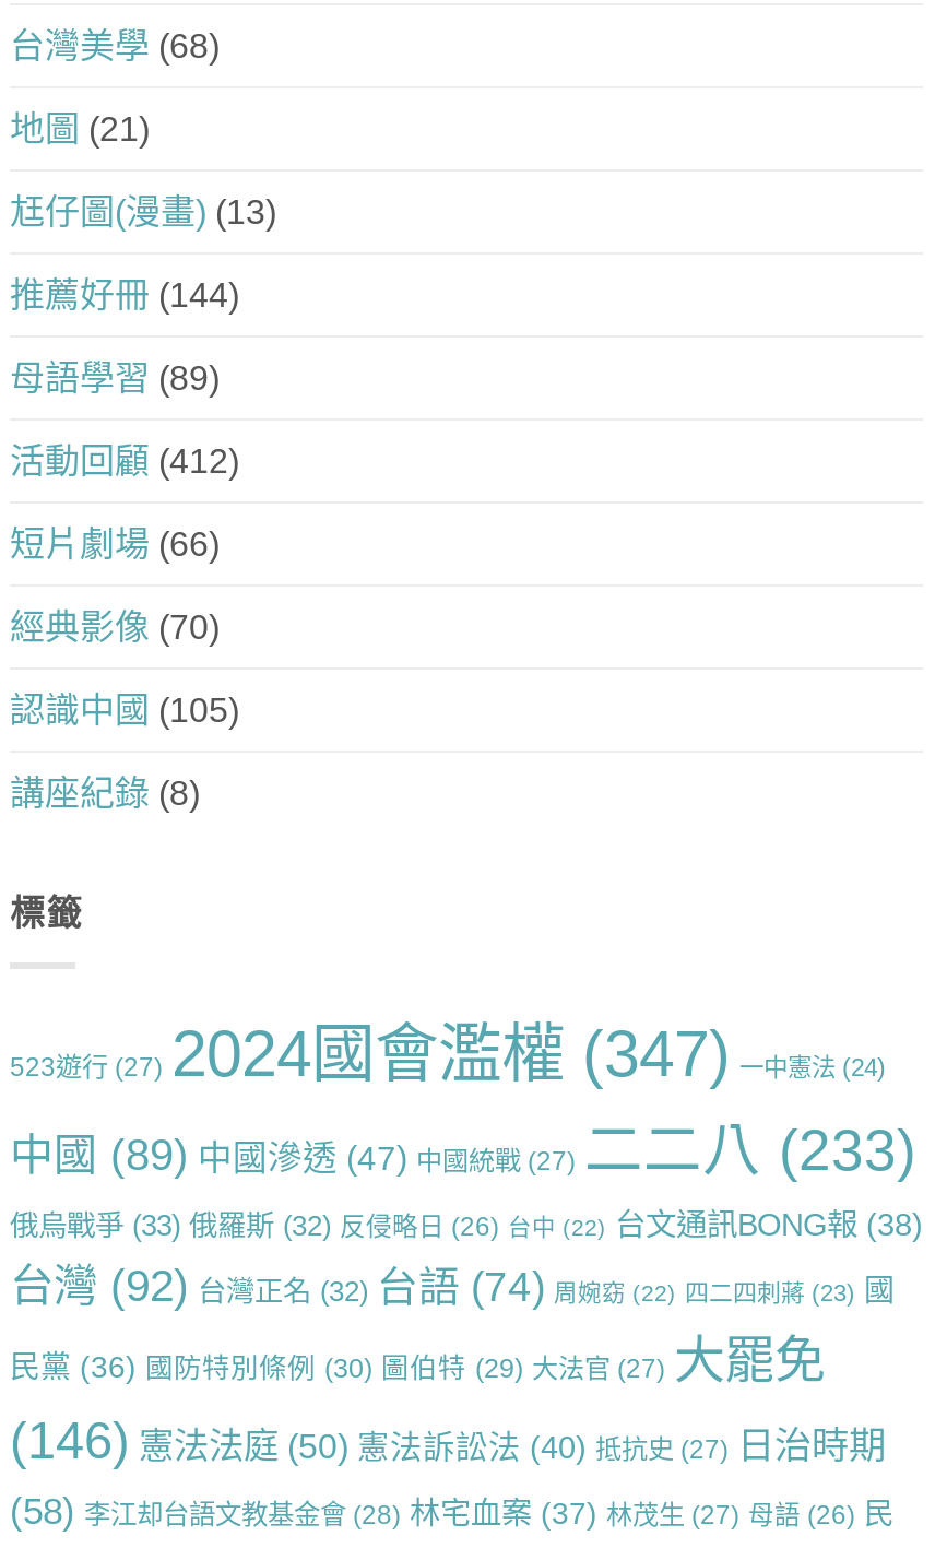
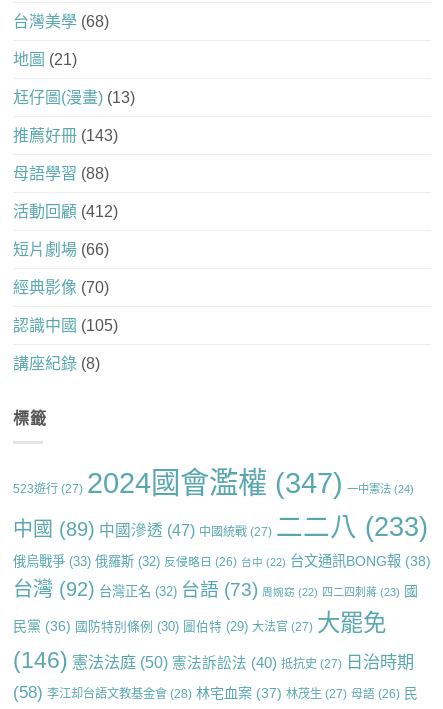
[10,276,239,313] 推薦好冊(144) -> [13,127,118,144] 推薦好冊(143)
[10,359,220,396] 母語學習(89) -> [13,165,109,182] 母語學習(88)
[10,1263,895,1311] 台灣(92) 台灣正名(32) 台語(74) 周婉窈(22) 四二四刺蔣(23) 國 -> [13,578,418,600] 台灣(92) 台灣正名(32) 台語(73) 周婉窈(22) 四二四刺蔣(23) 國

